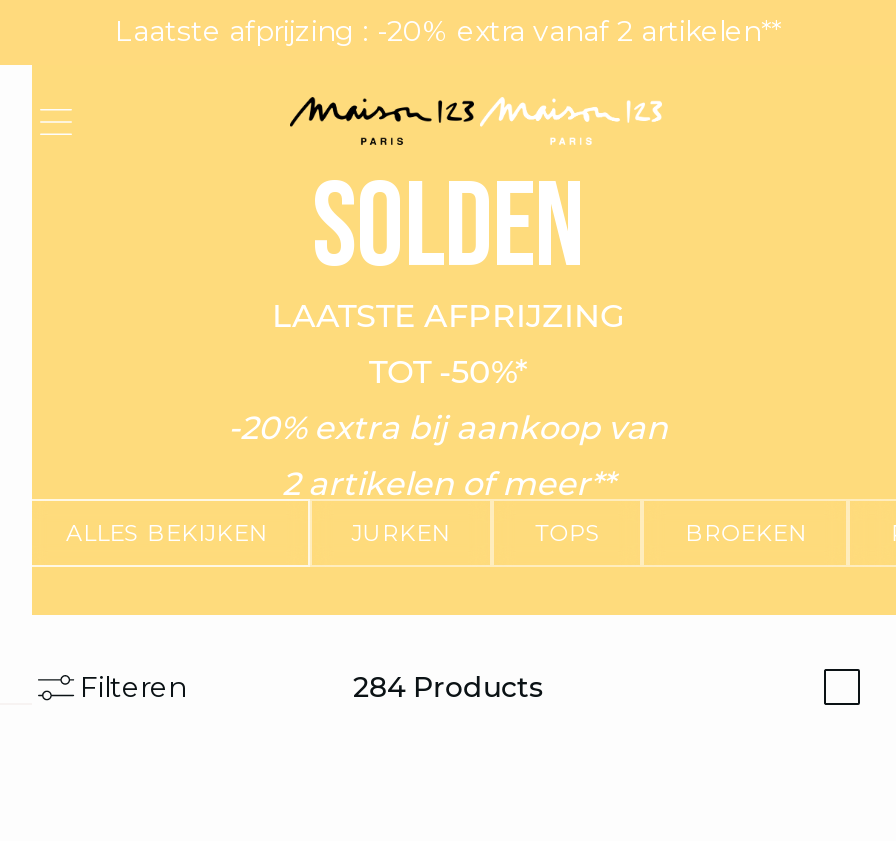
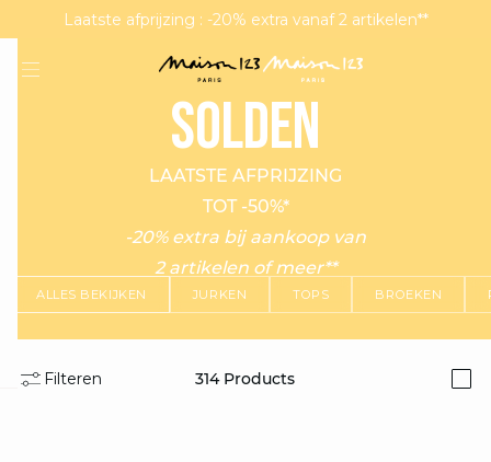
[353,669,543,705] 284 Products -> [196,369,295,389] 314 Products

